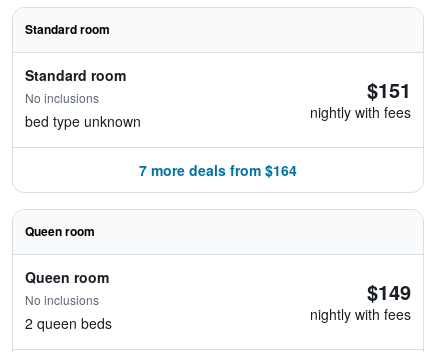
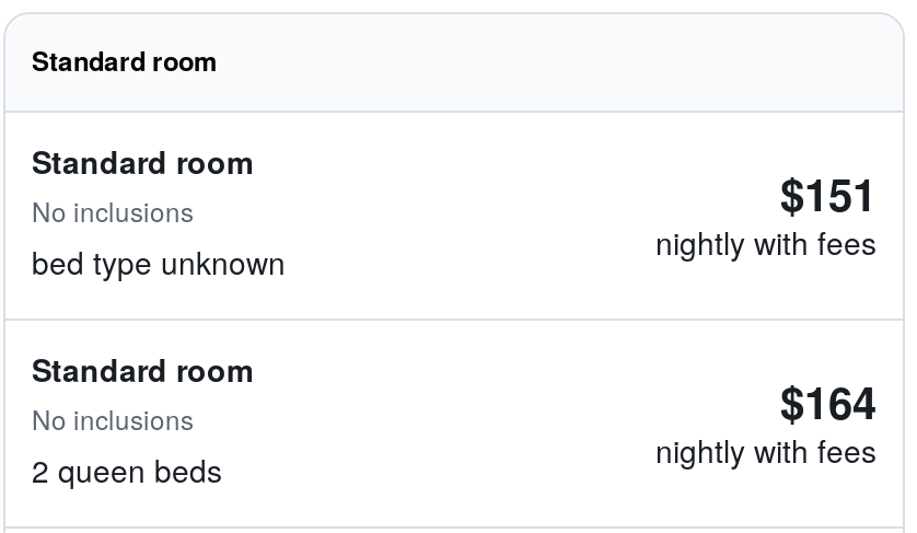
[25,160,297,287] 7 more deals from $164 | Queen room | Queen room -> [32,347,253,391] Standard room
[367,277,411,306] $149 -> [780,369,877,432] $164

